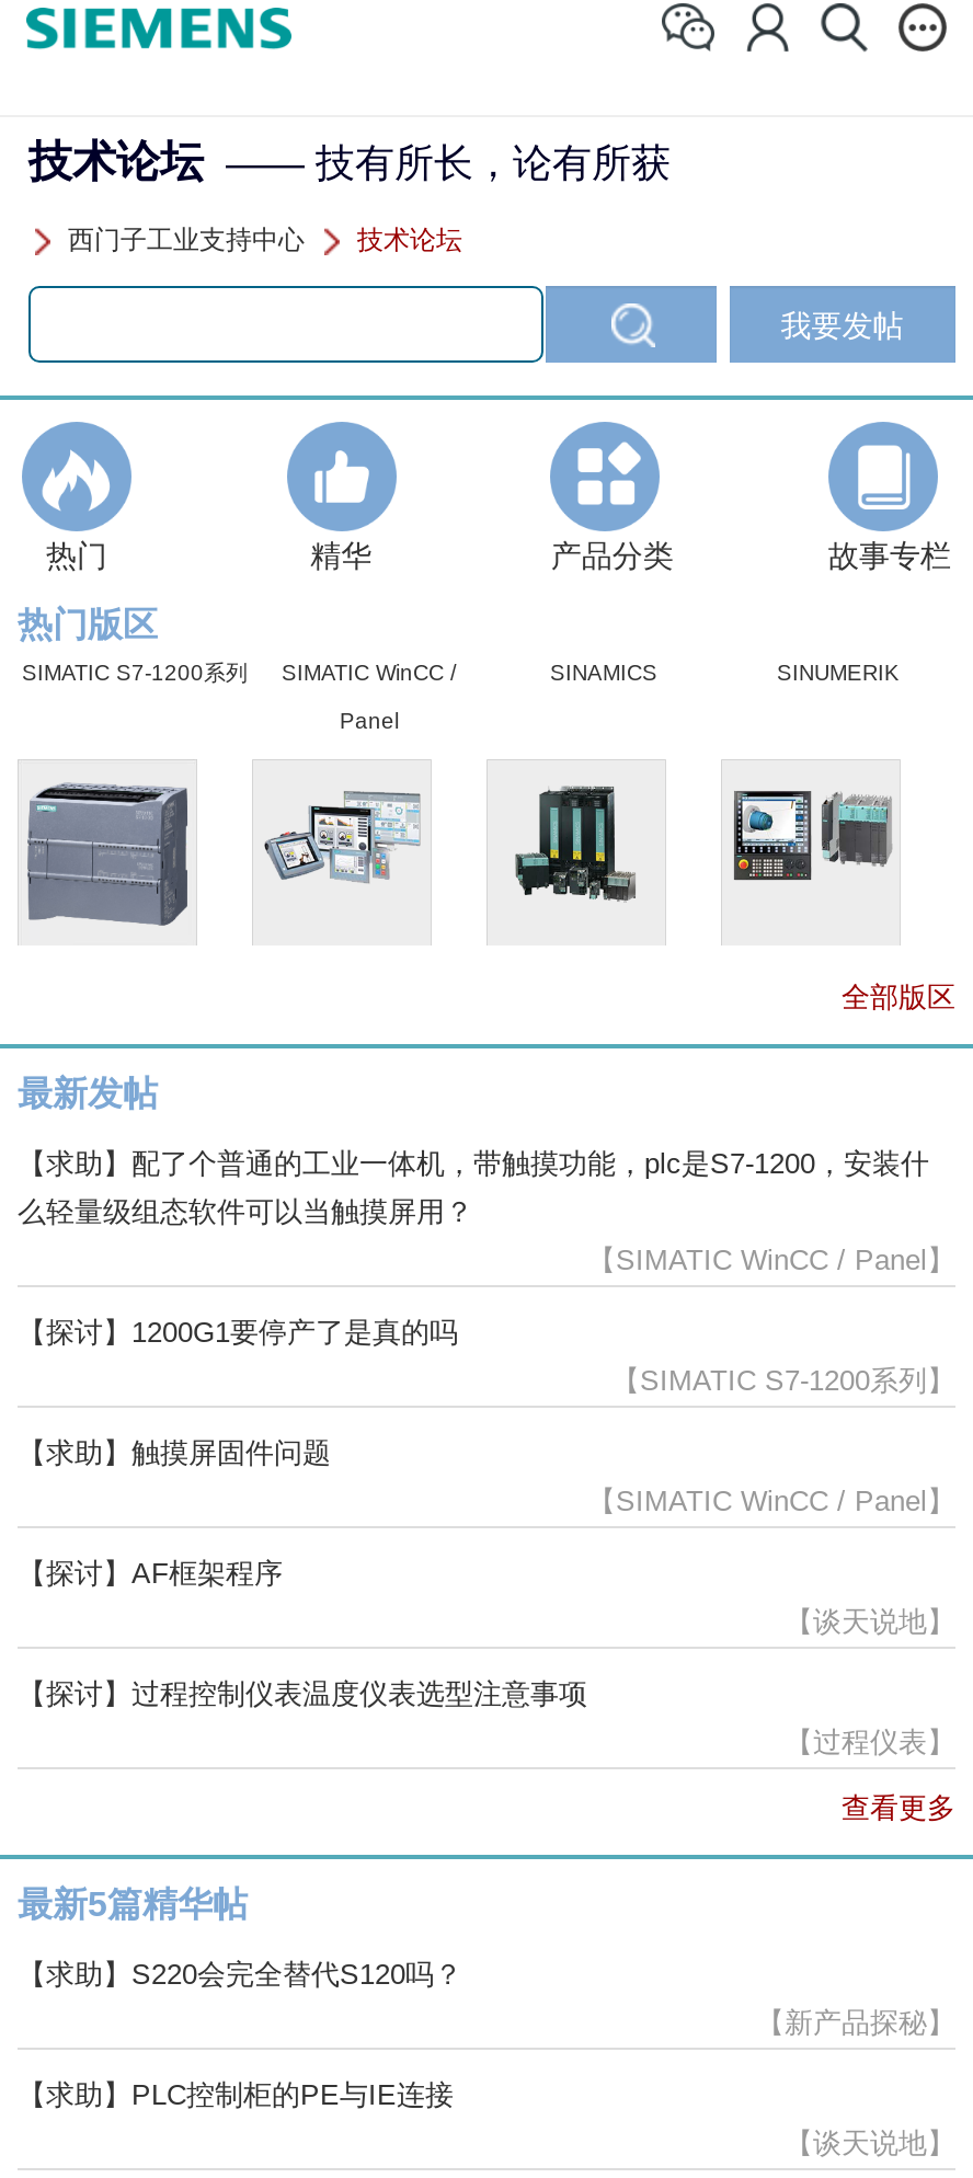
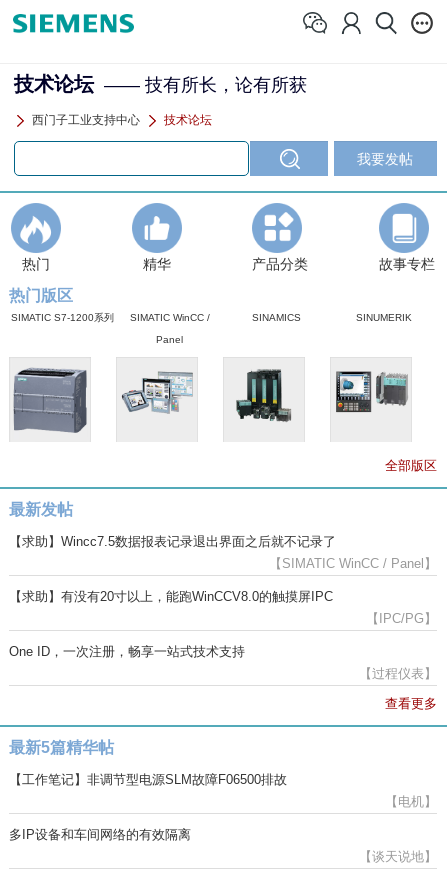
[18,1147,929,1228] 【求助】配了个普通的工业一体机，带触摸功能，plc是S7-1200，安装什 | 么轻量级组态软件可以当触摸屏用？ -> [9,534,336,549] 【求助】Wincc7.5数据报表记录退出界面之后就不记录了
[18,1316,955,1710] 【探讨】1200G1要停产了是真的吗 | 【SIMATIC S7-1200系列】 | 【求助】触摸屏固件问题 | 【SIMATIC WinCC / Panel】 | 【探讨】AF框架程序 | 【谈天说地】 | 【探讨】过程控制仪表温度仪表选型注意事项 -> [9,589,437,659] 【求助】有没有20寸以上，能跑WinCCV8.0的触摸屏IPC | 【IPC/PG】 | One ID，一次注册，畅享一站式技术支持
[18,1958,462,1991] 【求助】S220会完全替代S120吗？ -> [9,772,287,787] 【工作笔记】非调节型电源SLM故障F06500排故
[756,2006,955,2039] 【新产品探秘】 -> [385,794,437,809] 【电机】
[18,2078,454,2111] 【求助】PLC控制柜的PE与IE连接 -> [9,827,191,842] 多IP设备和车间网络的有效隔离

